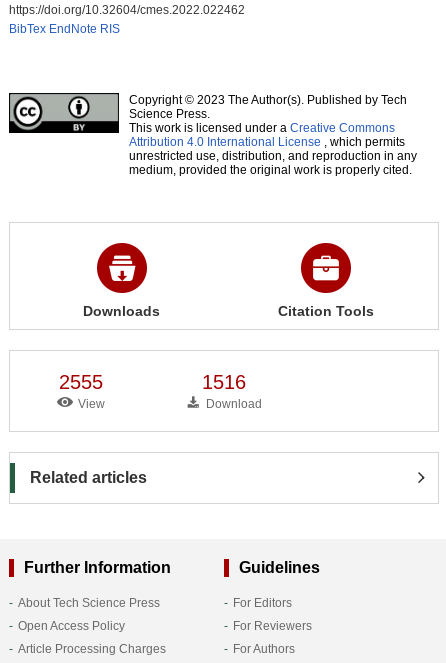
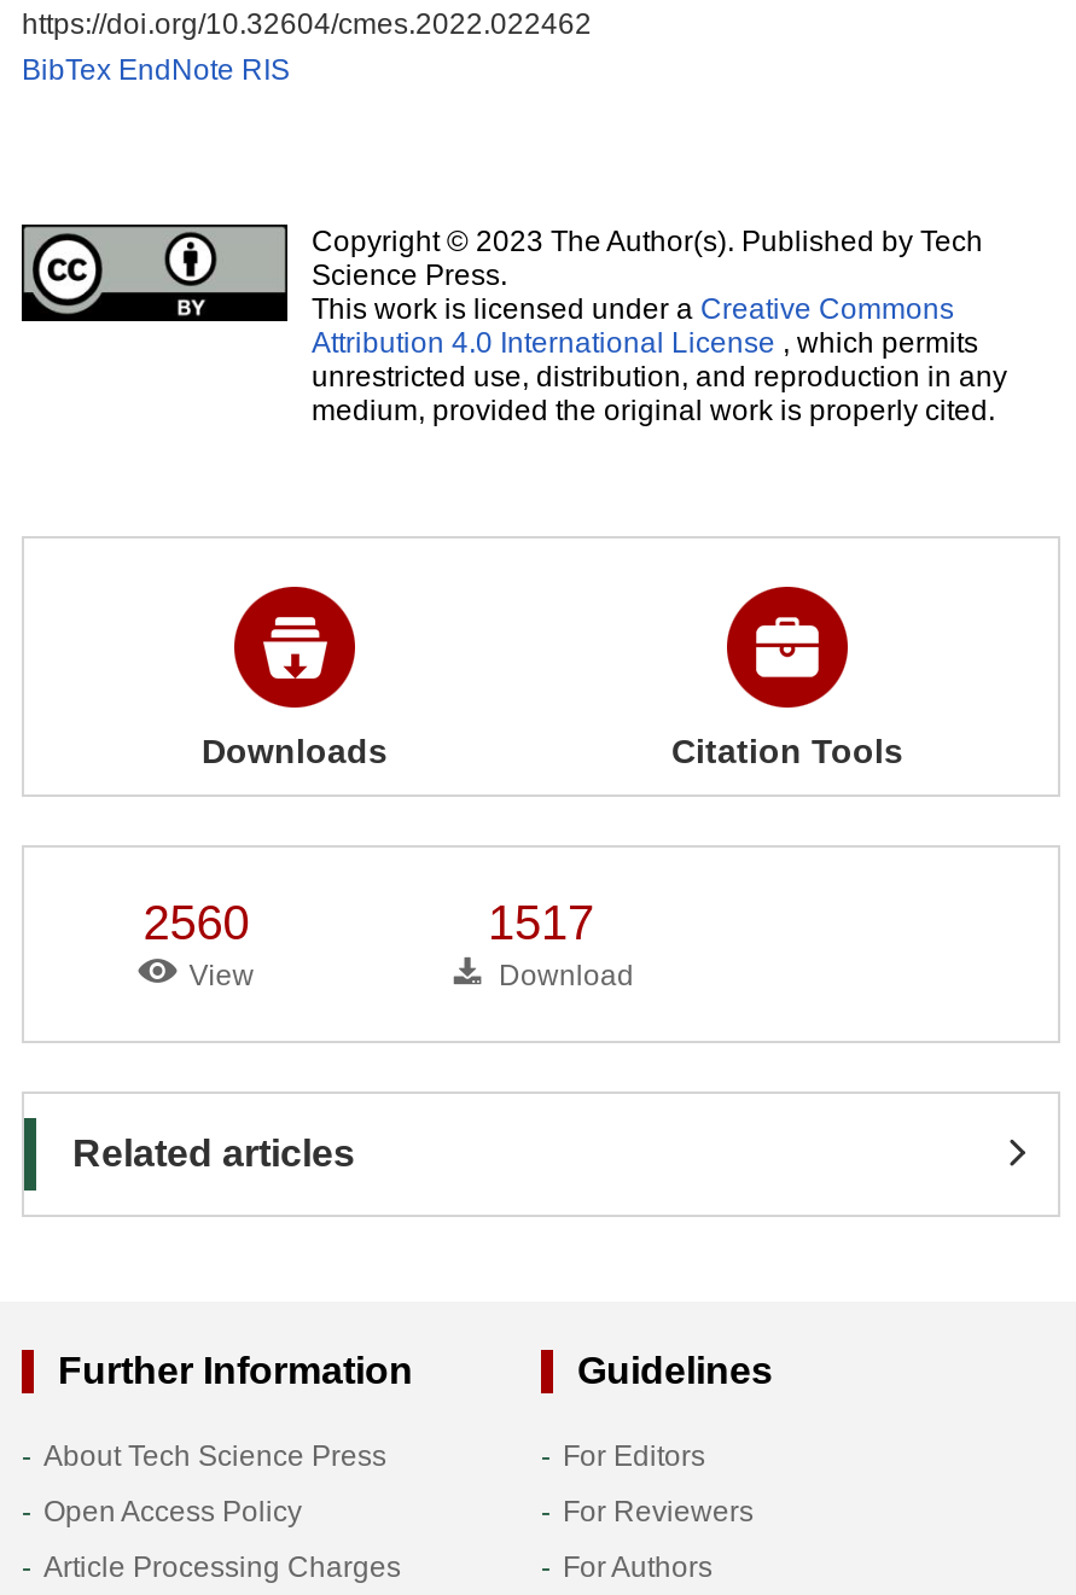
[59,371,103,393] 2555 -> [143,896,249,949] 2560
[202,371,246,393] 1516 -> [488,896,594,949] 1517

